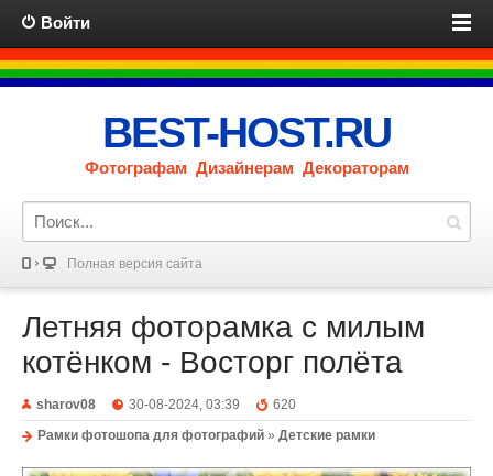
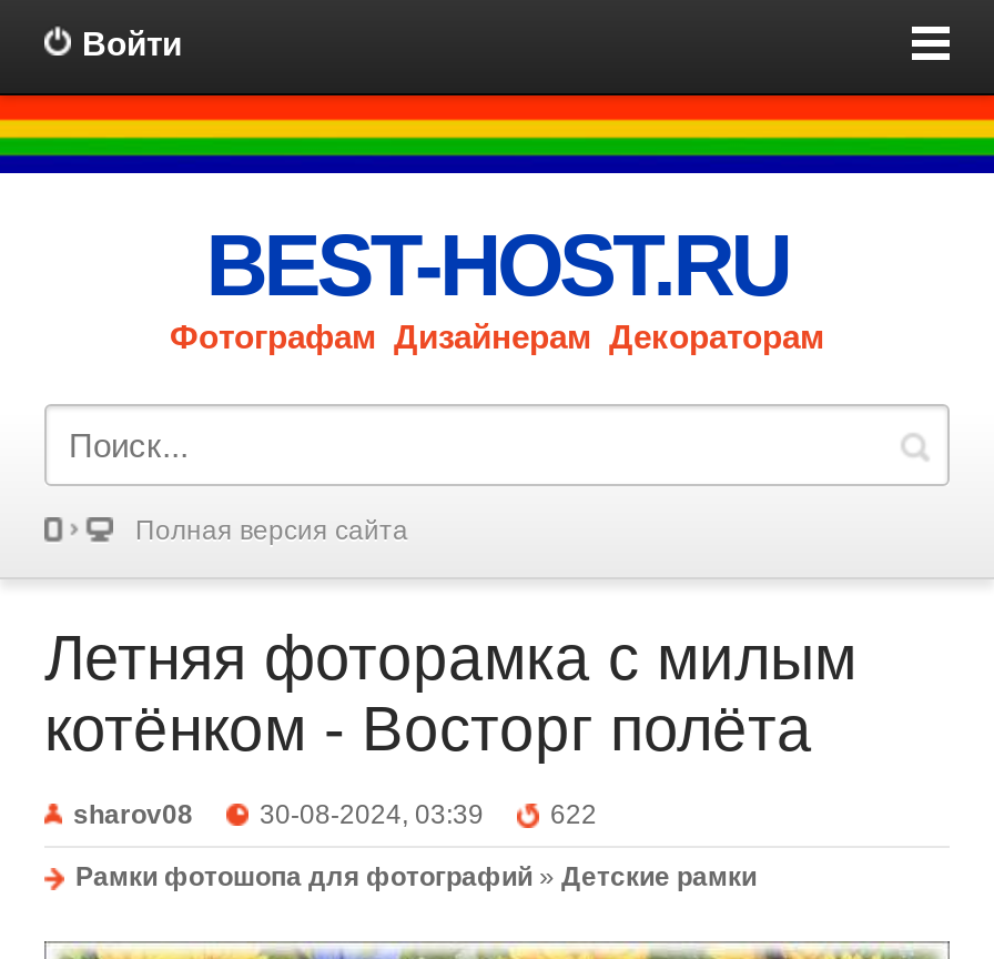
[273,397,296,412] 620 -> [550,799,597,830] 622

